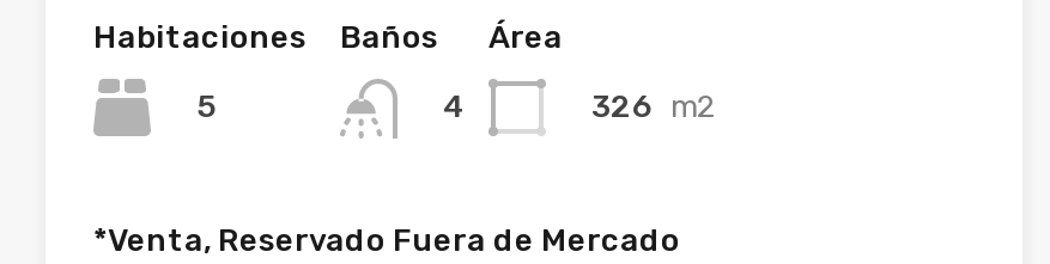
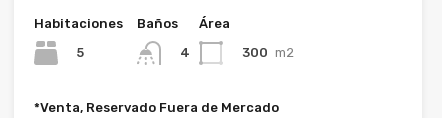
[591,90,716,125] 326 m2 -> [242,45,294,60] 300 m2

